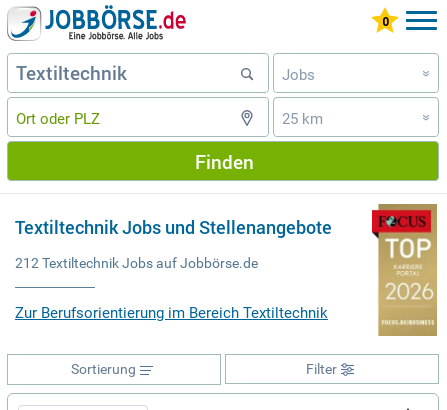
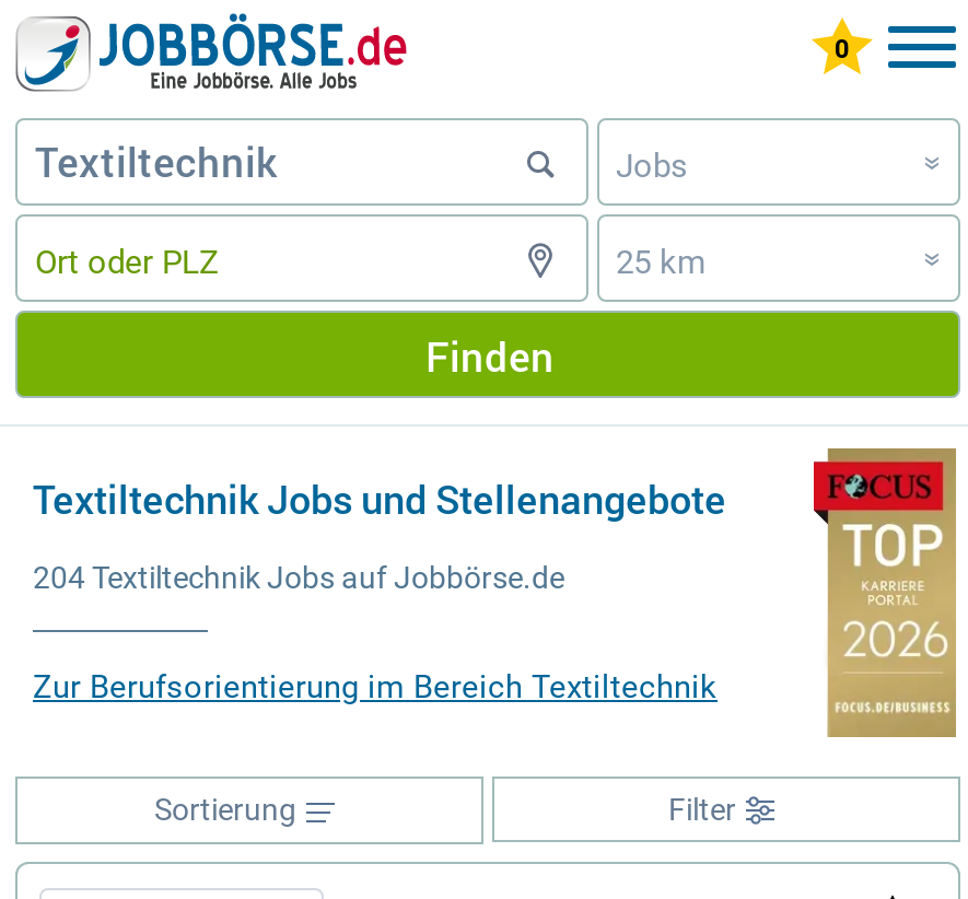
[15,255,258,271] 212 Textiltechnik Jobs auf Jobbörse.de -> [33,560,564,595] 204 Textiltechnik Jobs auf Jobbörse.de

